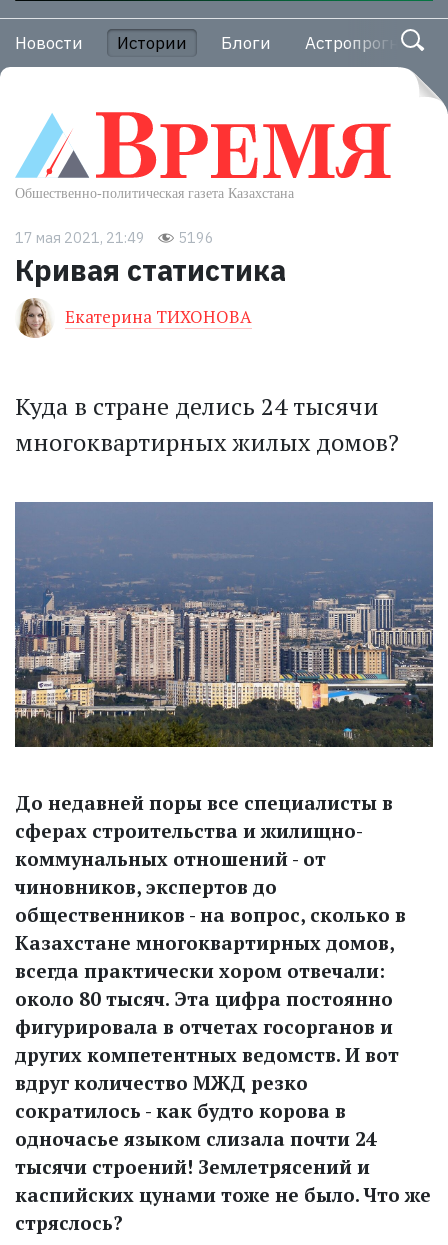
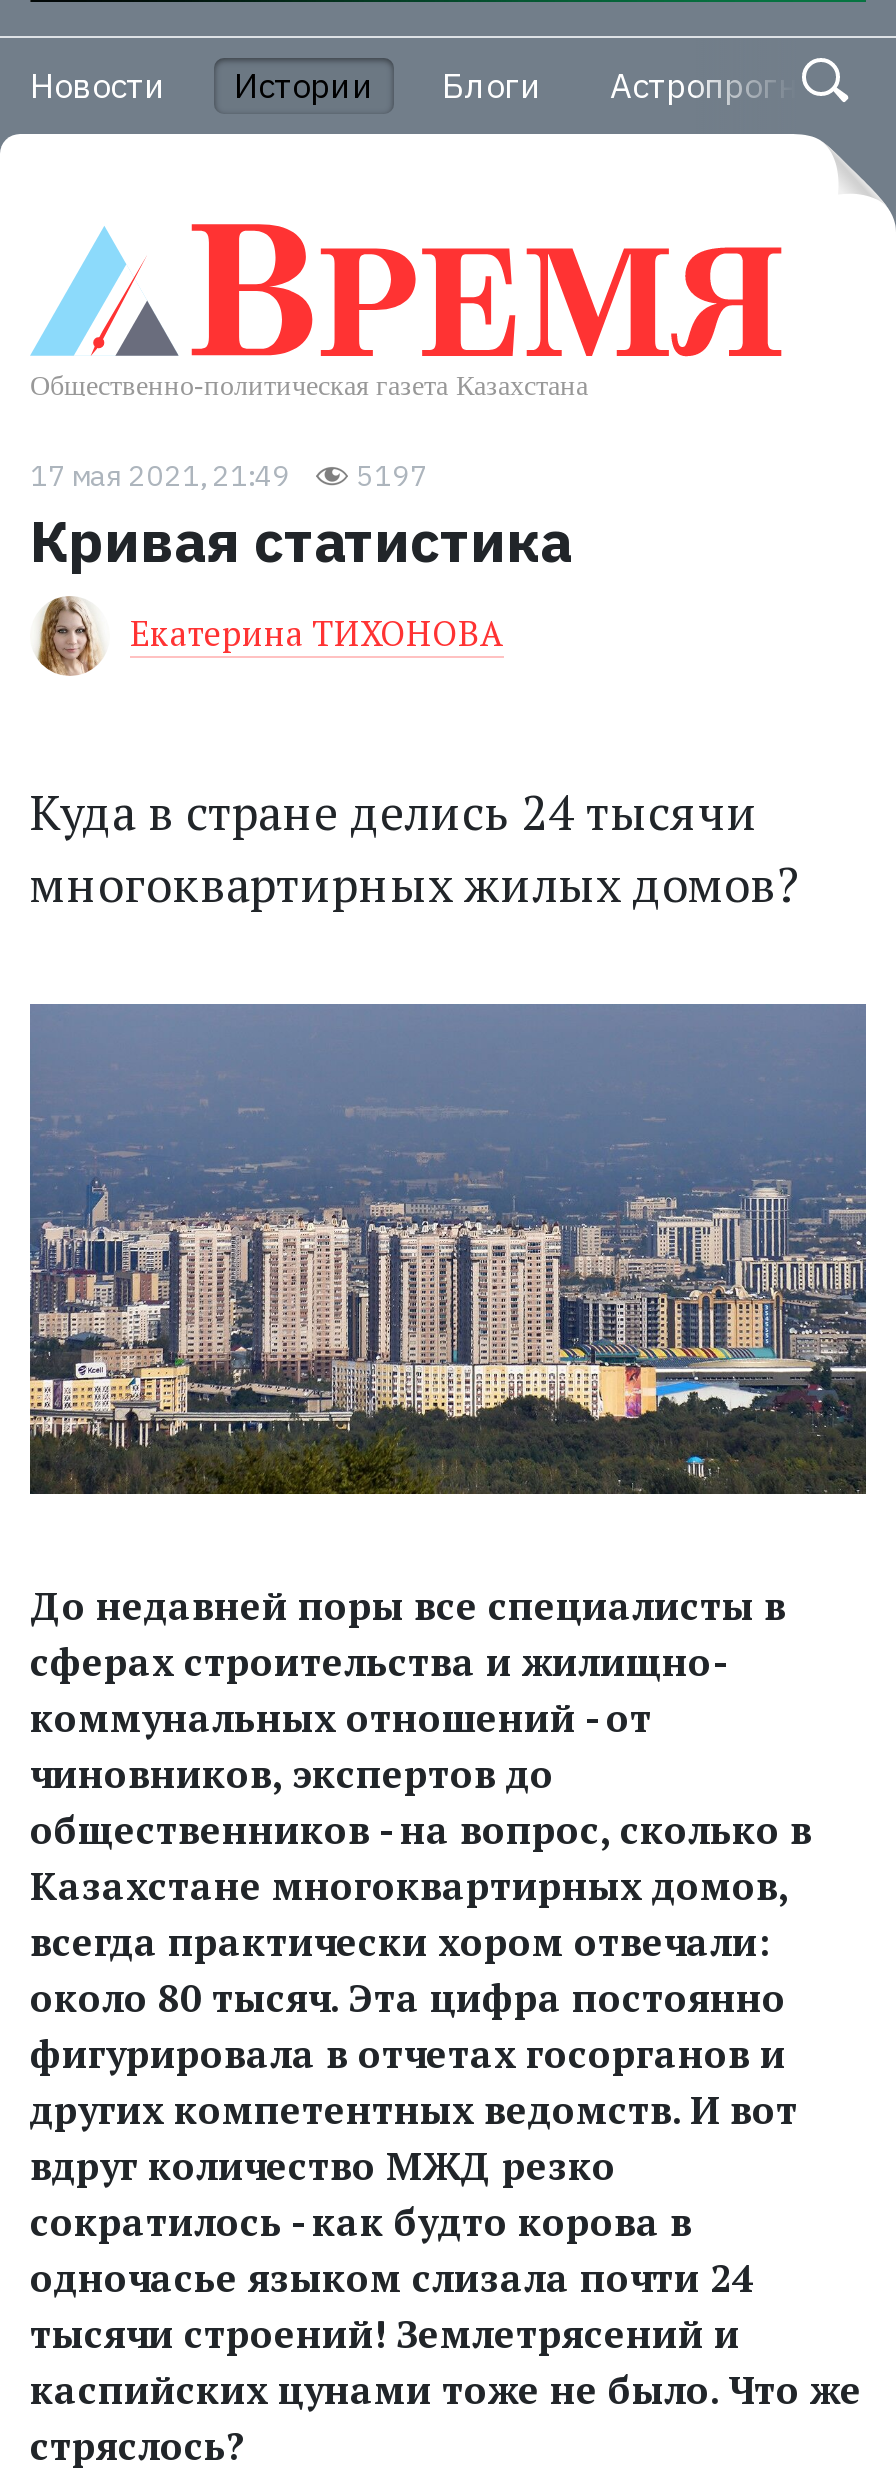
[15,228,214,247] 17 мая 2021, 21:49 5196 -> [30,455,428,493] 17 мая 2021, 21:49 5197

